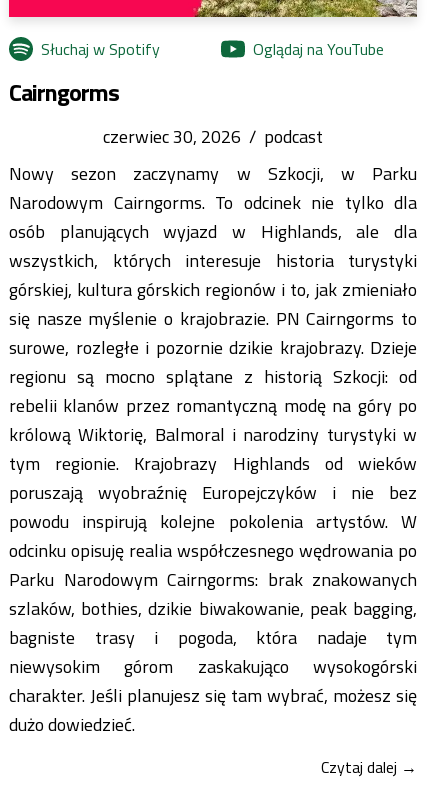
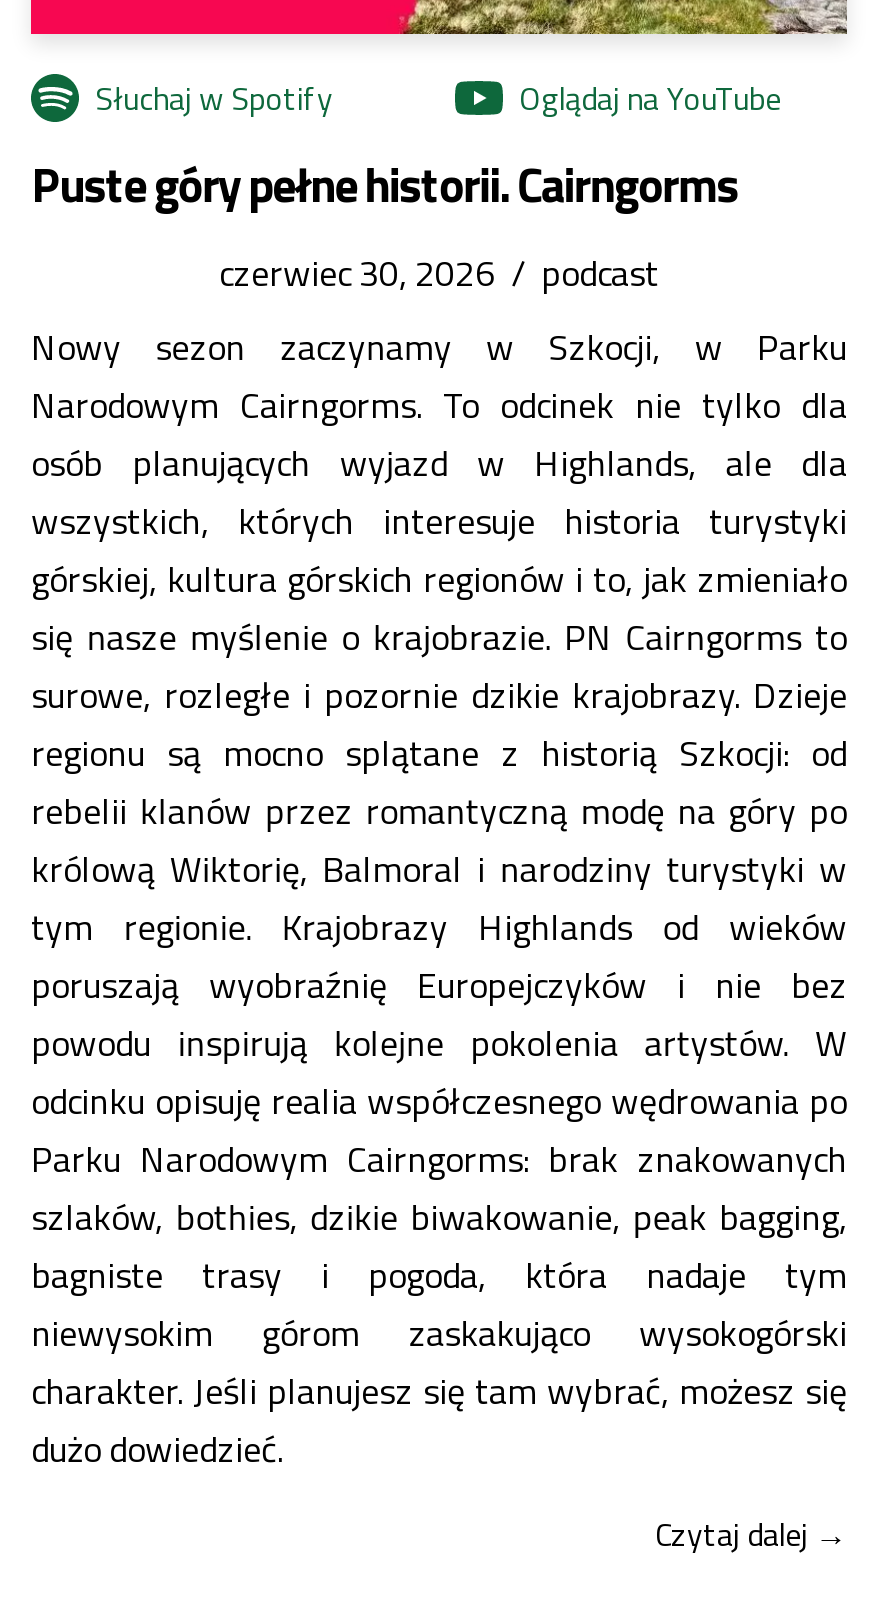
[9,74,119,110] Cairngorms -> [31,147,738,219] Puste góry pełne historii. Cairngorms

